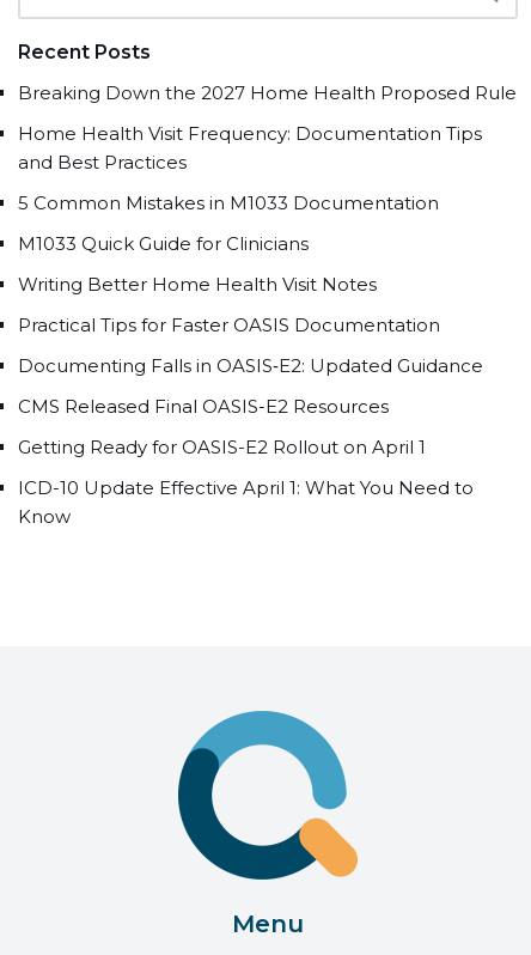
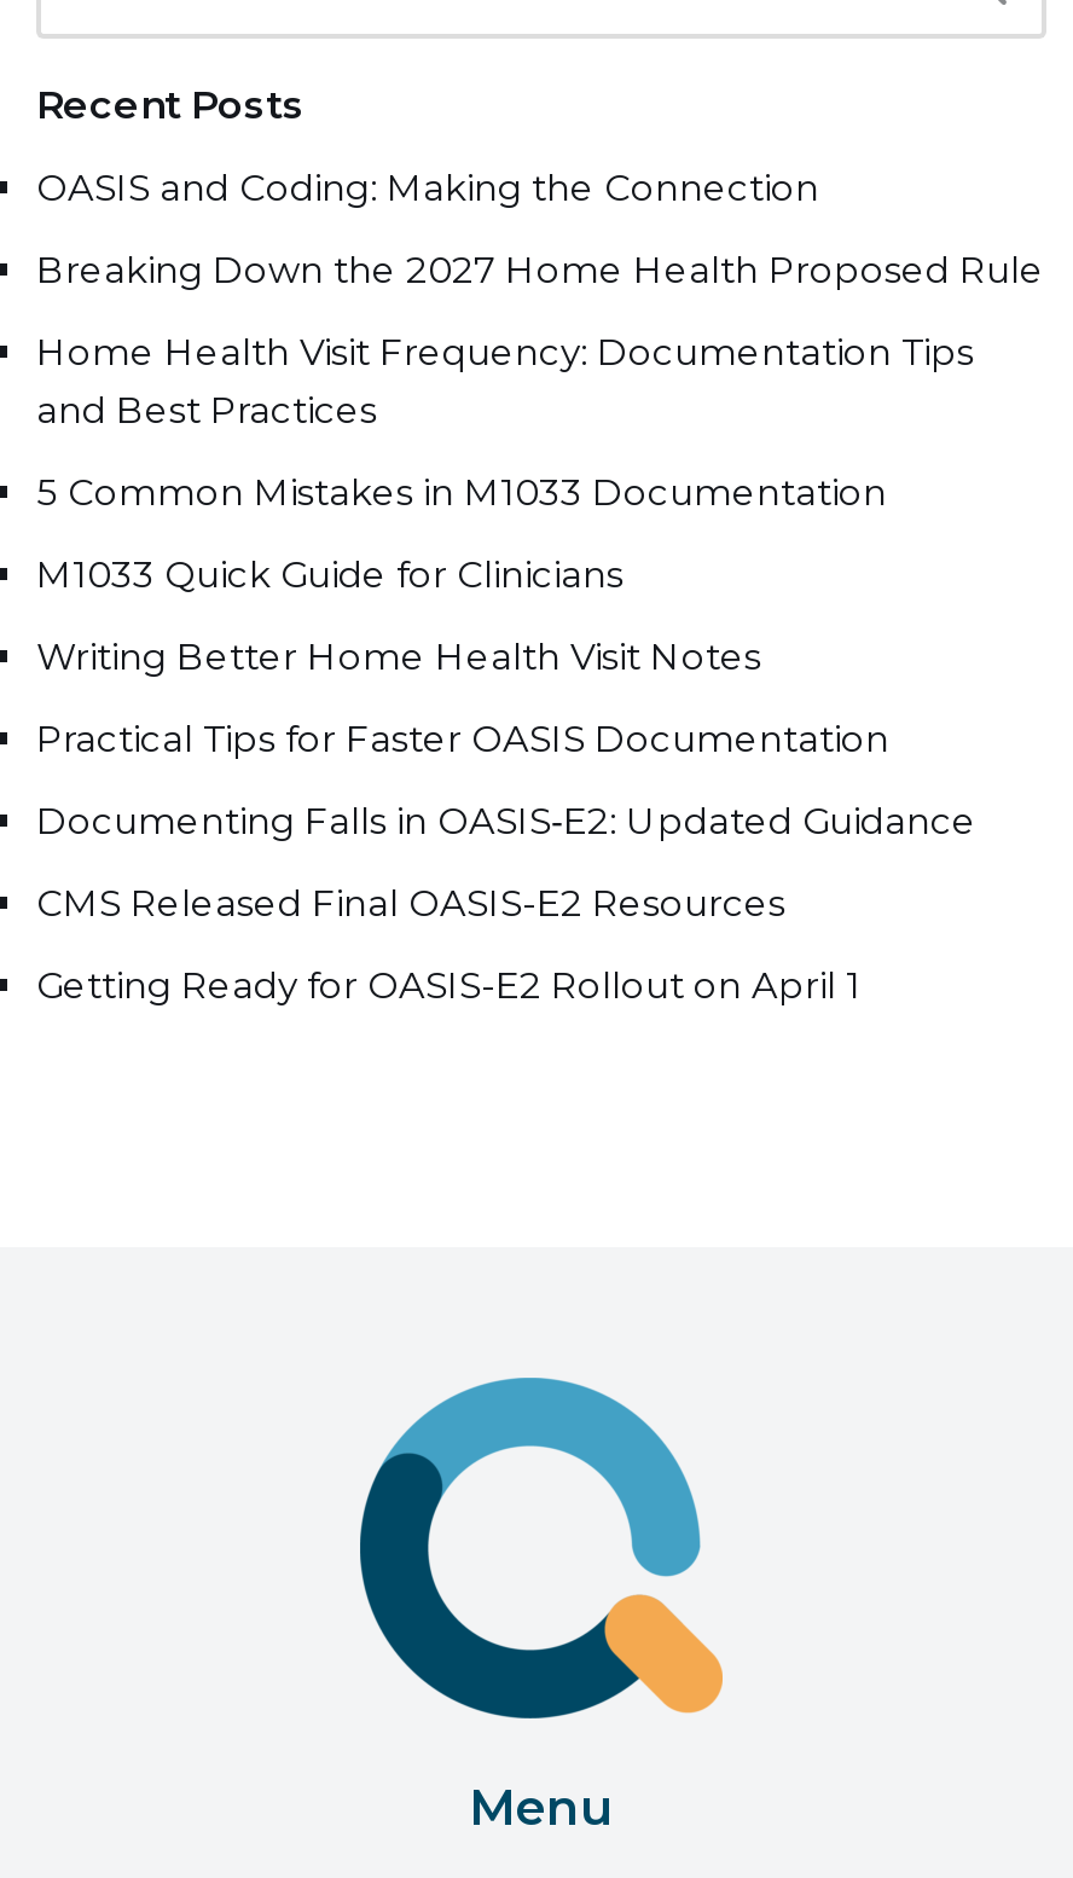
none -> [36,164,819,210] OASIS and Coding: Making the Connection
moved [18,81,517,458] -> [36,247,1044,1008]: Breaking Down the 2027 Home Health Proposed Rule | Home Health Visit Frequency: Documentation Tips | and Best Practices | ... | CMS Released Final OASIS-E2 Resources | Getting Ready for OASIS-E2 Rollout on April 1
[18,476,474,528] ICD-10 Update Effective April 1: What You Need to | Know -> none

